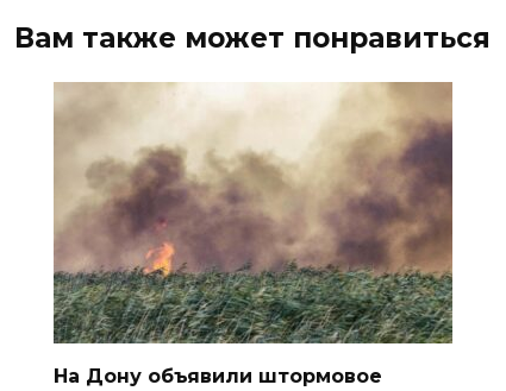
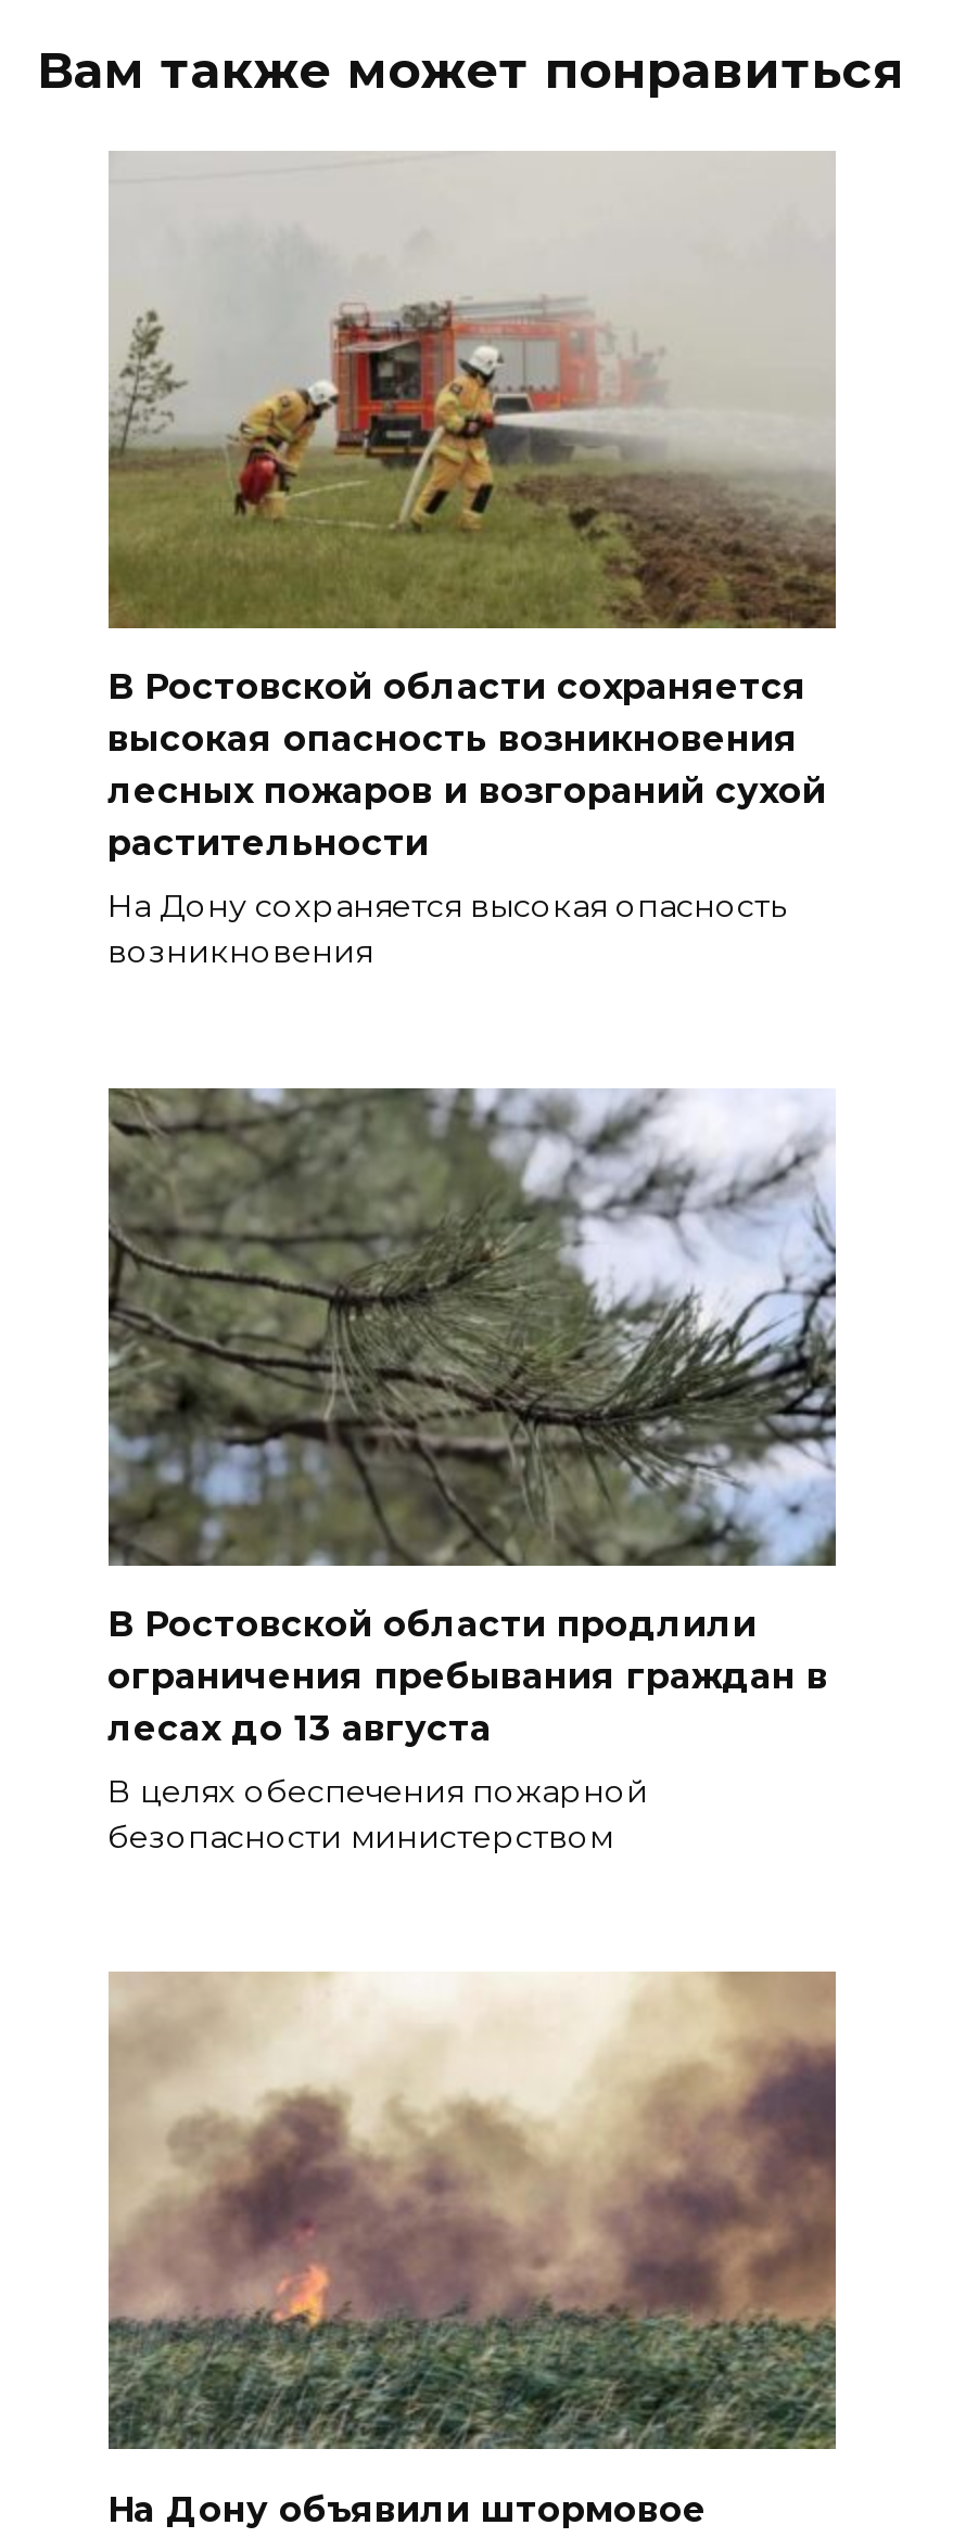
none -> [106,1086,838,1857] [image] | В Ростовской области продлили | ограничения пребывания граждан в | лесах до 13 августа | В целях обеспечения пожарной | безопасности министерством
none -> [107,151,836,971] [image] | В Ростовской области сохраняется | высокая опасность возникновения | лесных пожаров и возгораний сухой | растительности | На Дону сохраняется высокая опасность | возникновения

